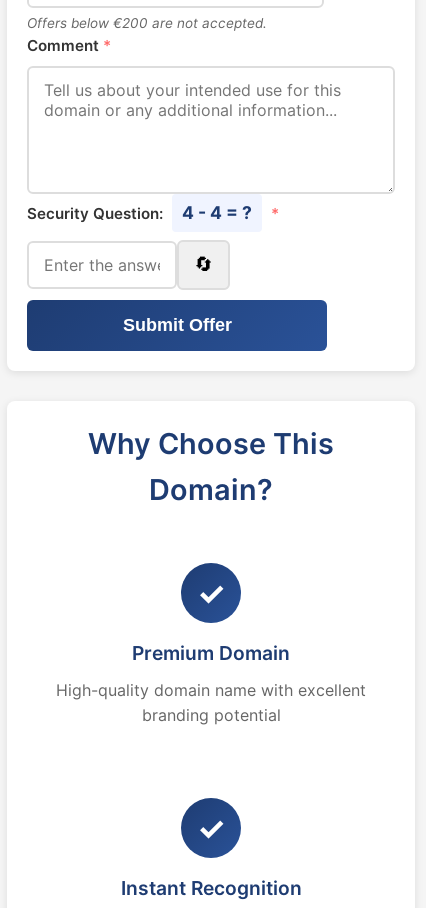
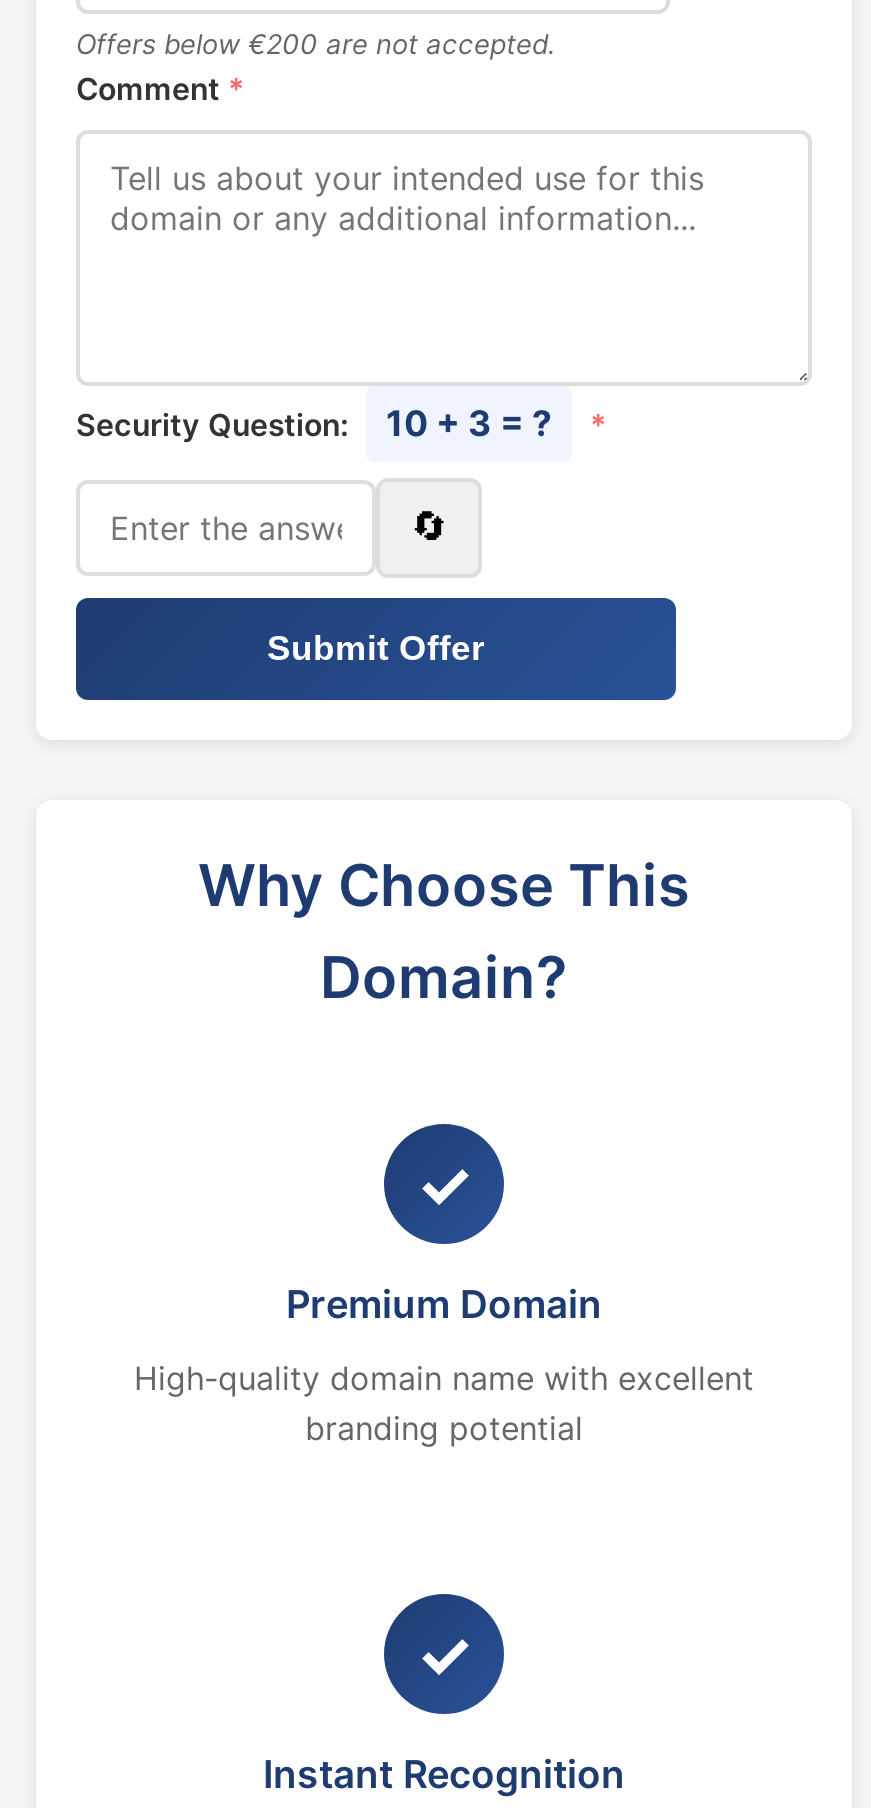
[182,202,252,223] 4 - 4 = ? -> [386,402,552,444] 10 + 3 = ?

